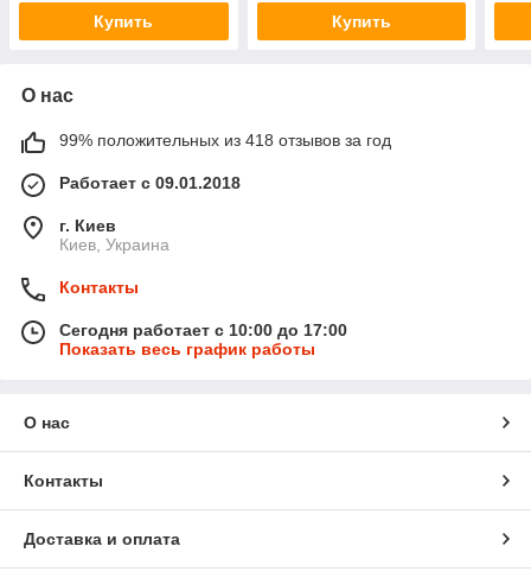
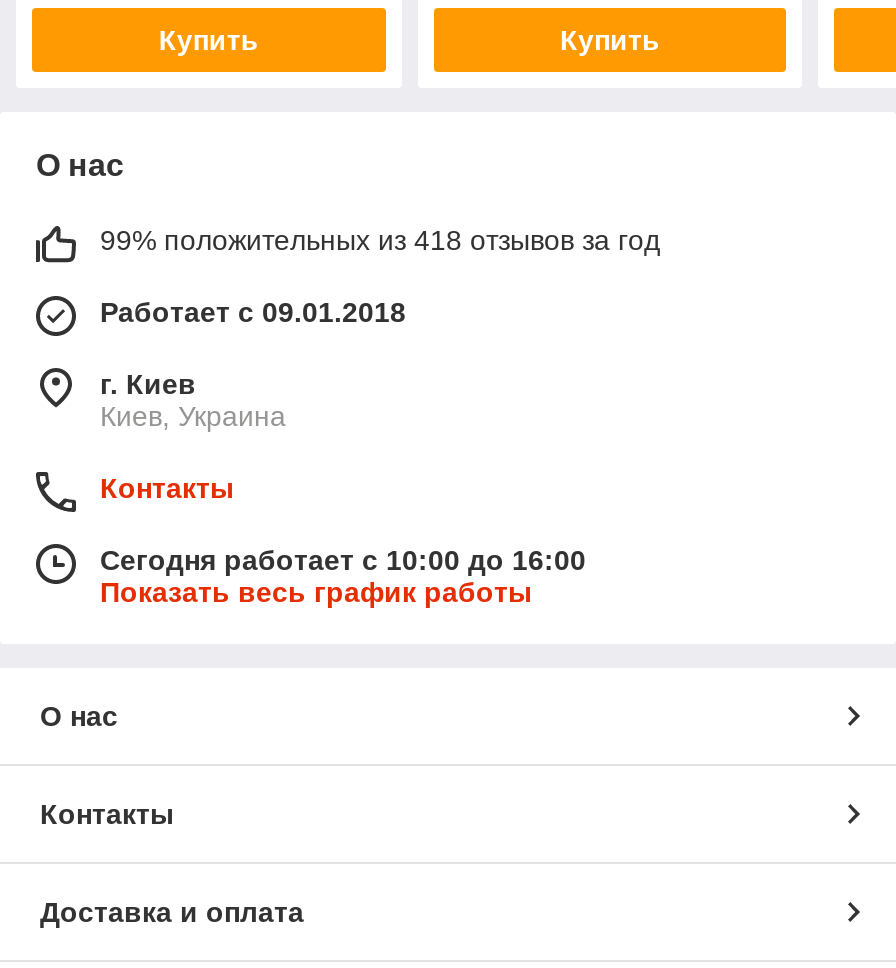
[59,320,347,339] Сегодня работает с 10:00 до 17:00 -> [100,544,586,576] Сегодня работает с 10:00 до 16:00

